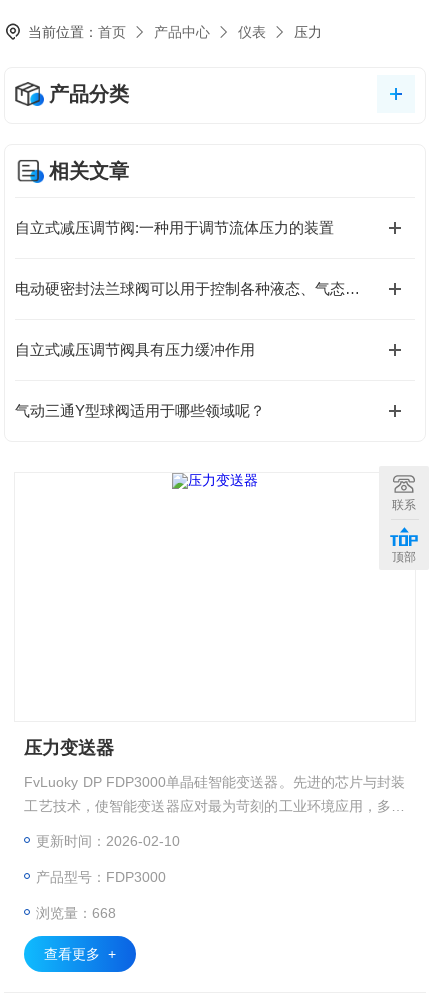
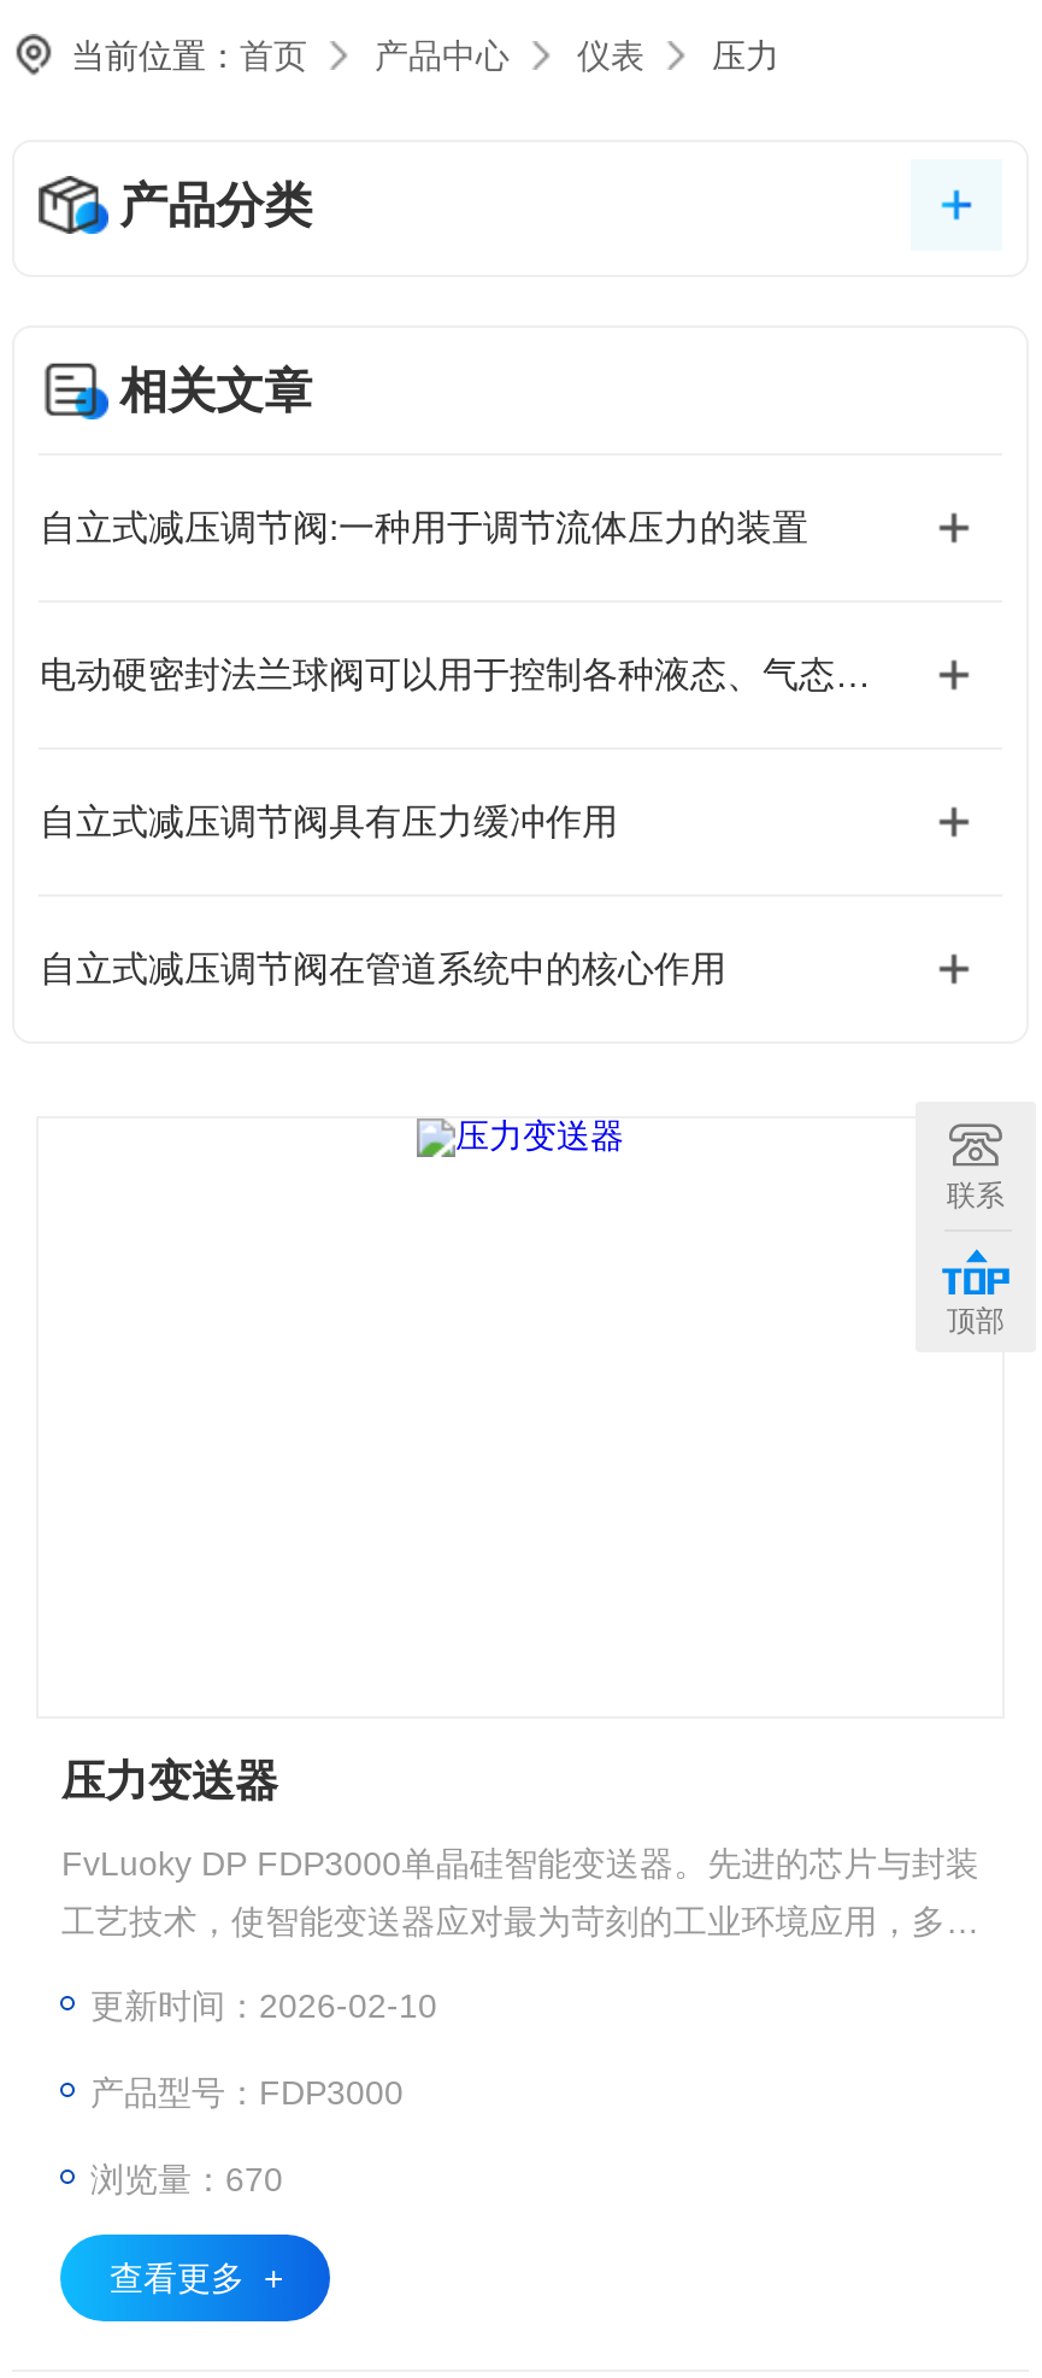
[15,402,265,419] 气动三通Y型球阀适用于哪些领域呢？ -> [40,947,726,988] 自立式减压调节阀在管道系统中的核心作用
[36,905,116,921] 浏览量：668 -> [90,2160,283,2198] 浏览量：670

